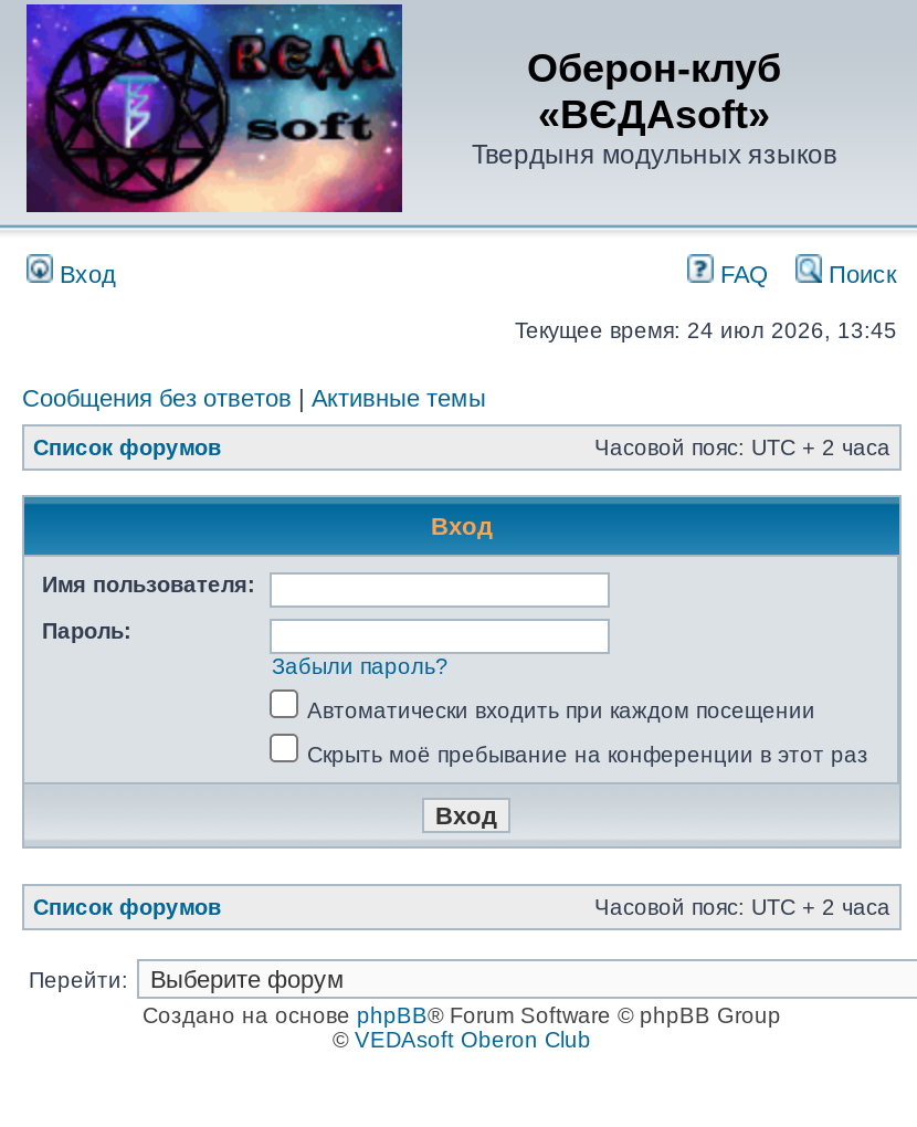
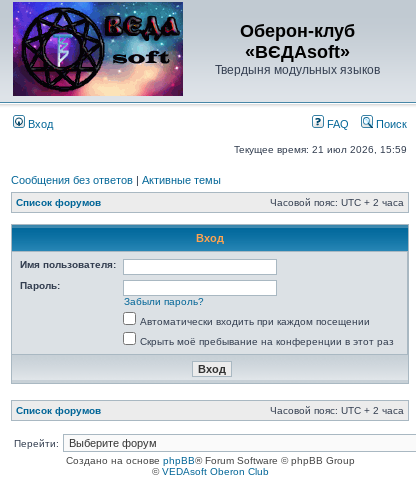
[515,318,897,343] Текущее время: 24 июл 2026, 13:45 -> [234,144,407,155] Текущее время: 21 июл 2026, 15:59

